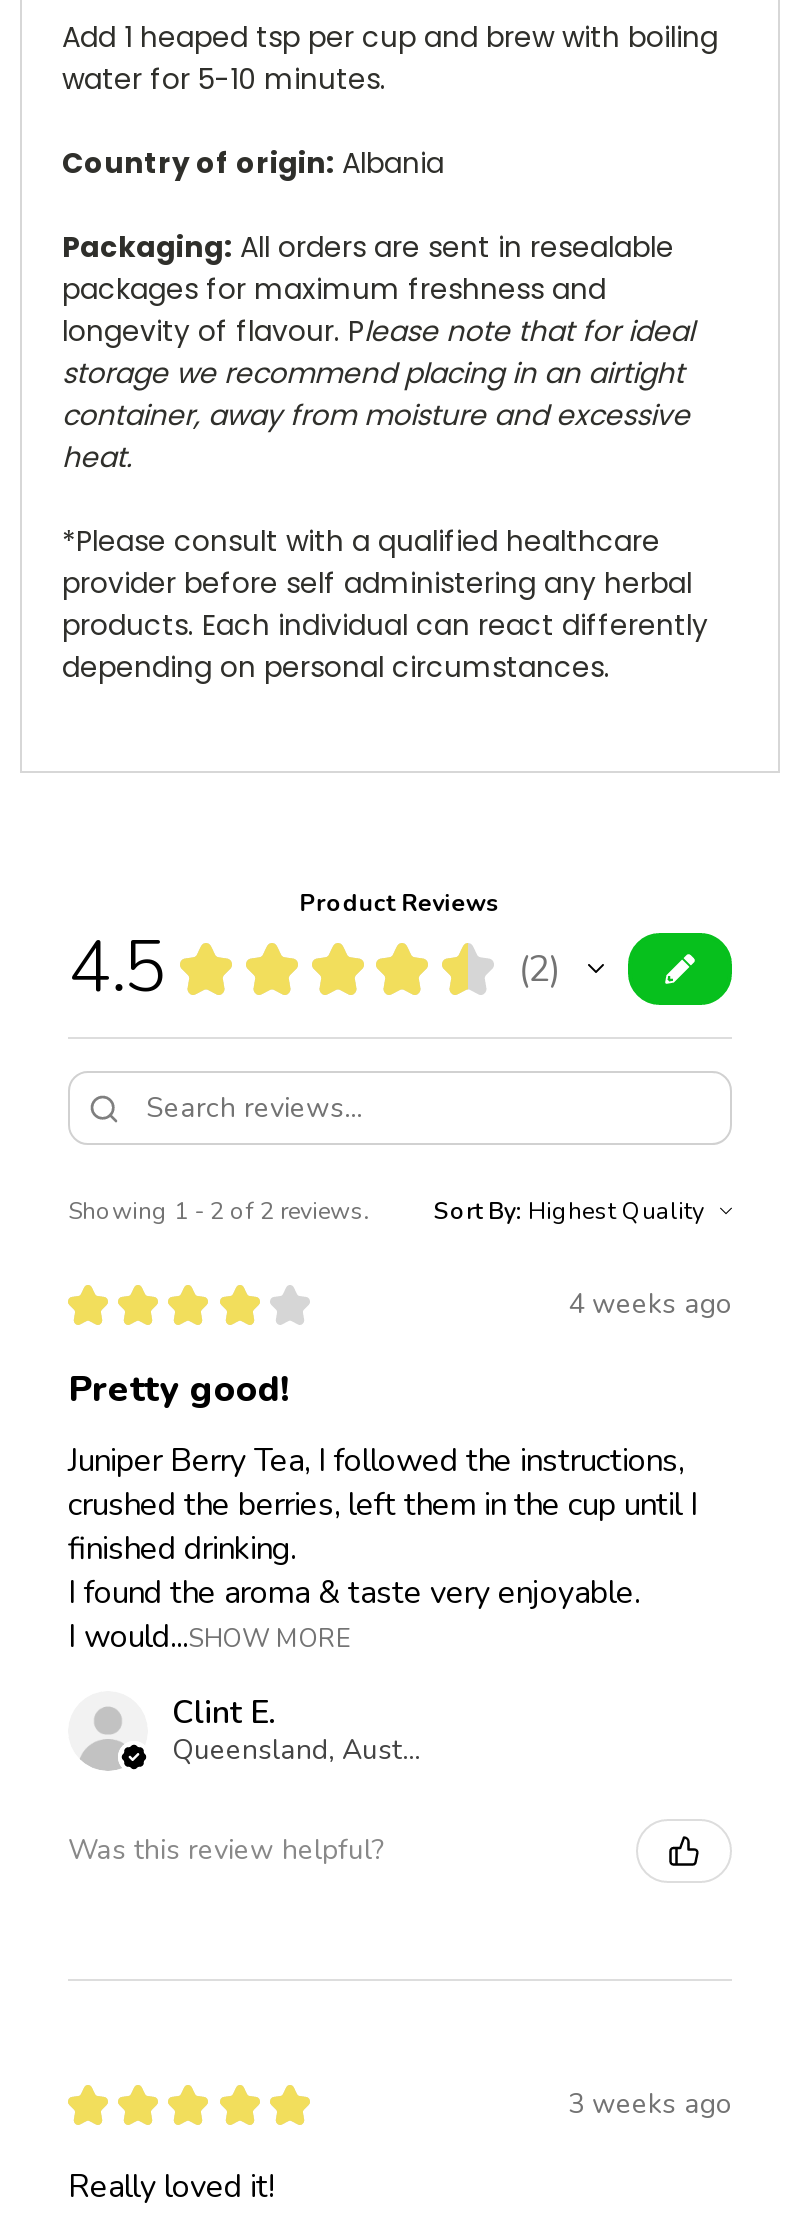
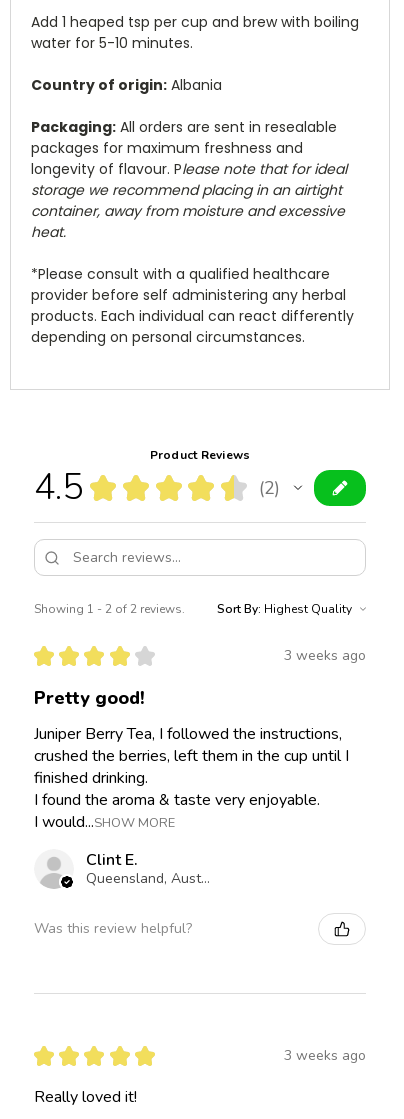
[568,1286,732,1324] 4 weeks ago -> [284,646,366,665] 3 weeks ago

